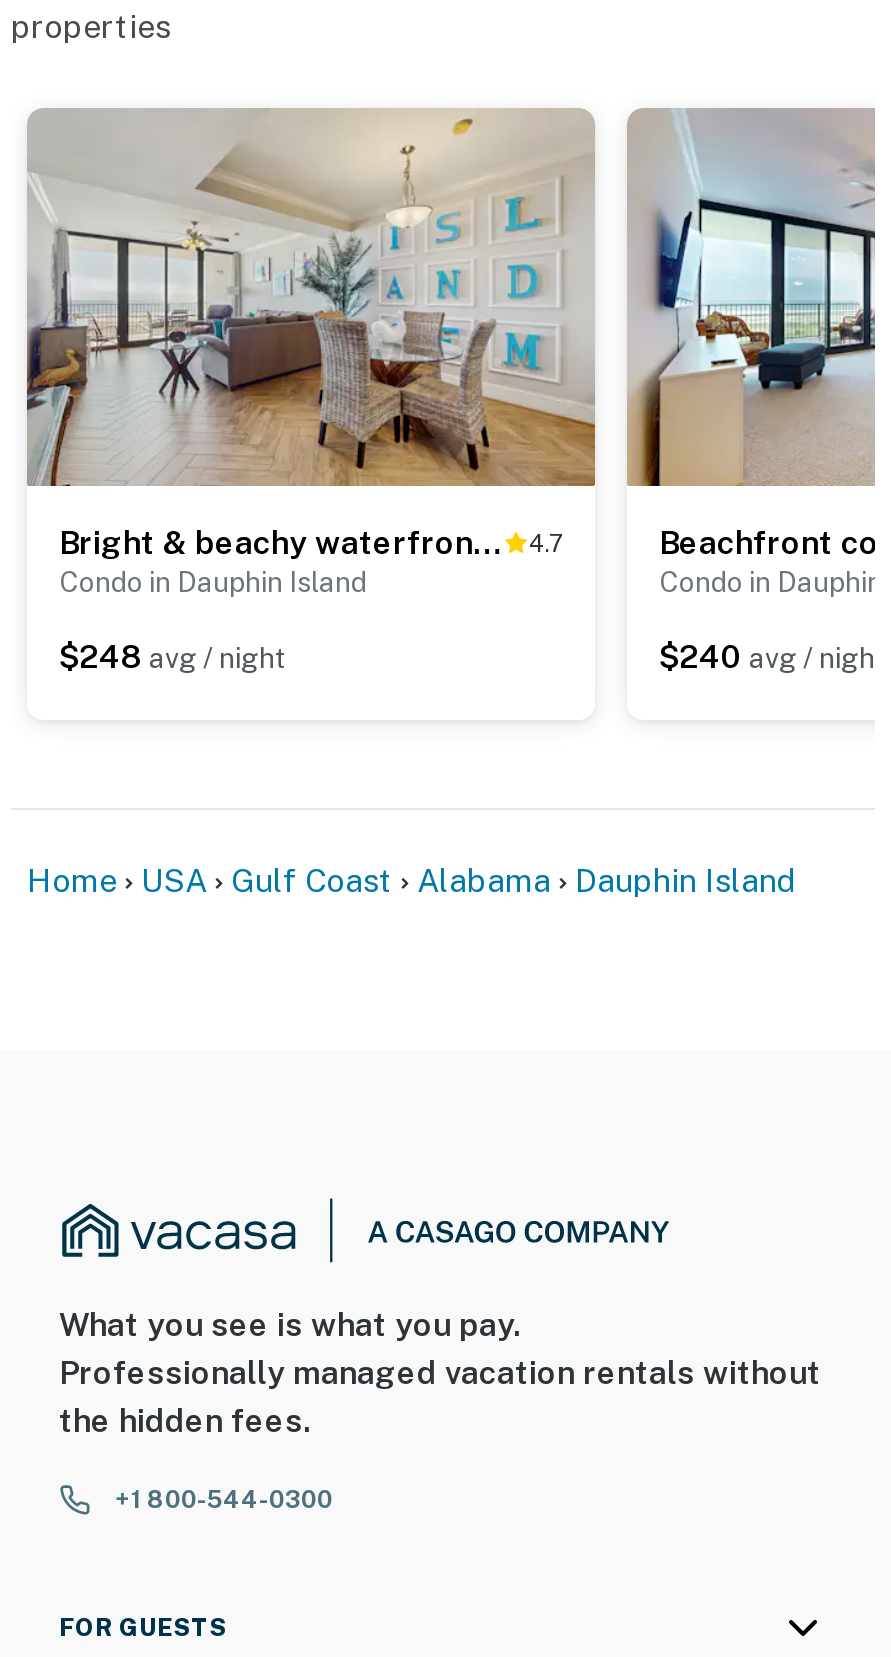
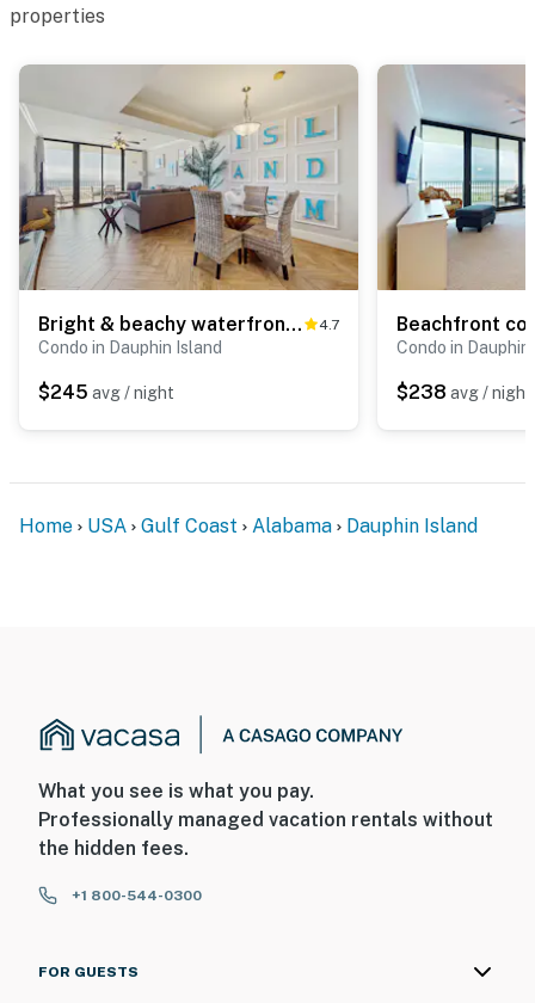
[59,637,287,675] $248 avg / night -> [38,380,174,403] $245 avg / night
[659,637,887,675] $240 avg / night -> [396,380,533,403] $238 avg / night

